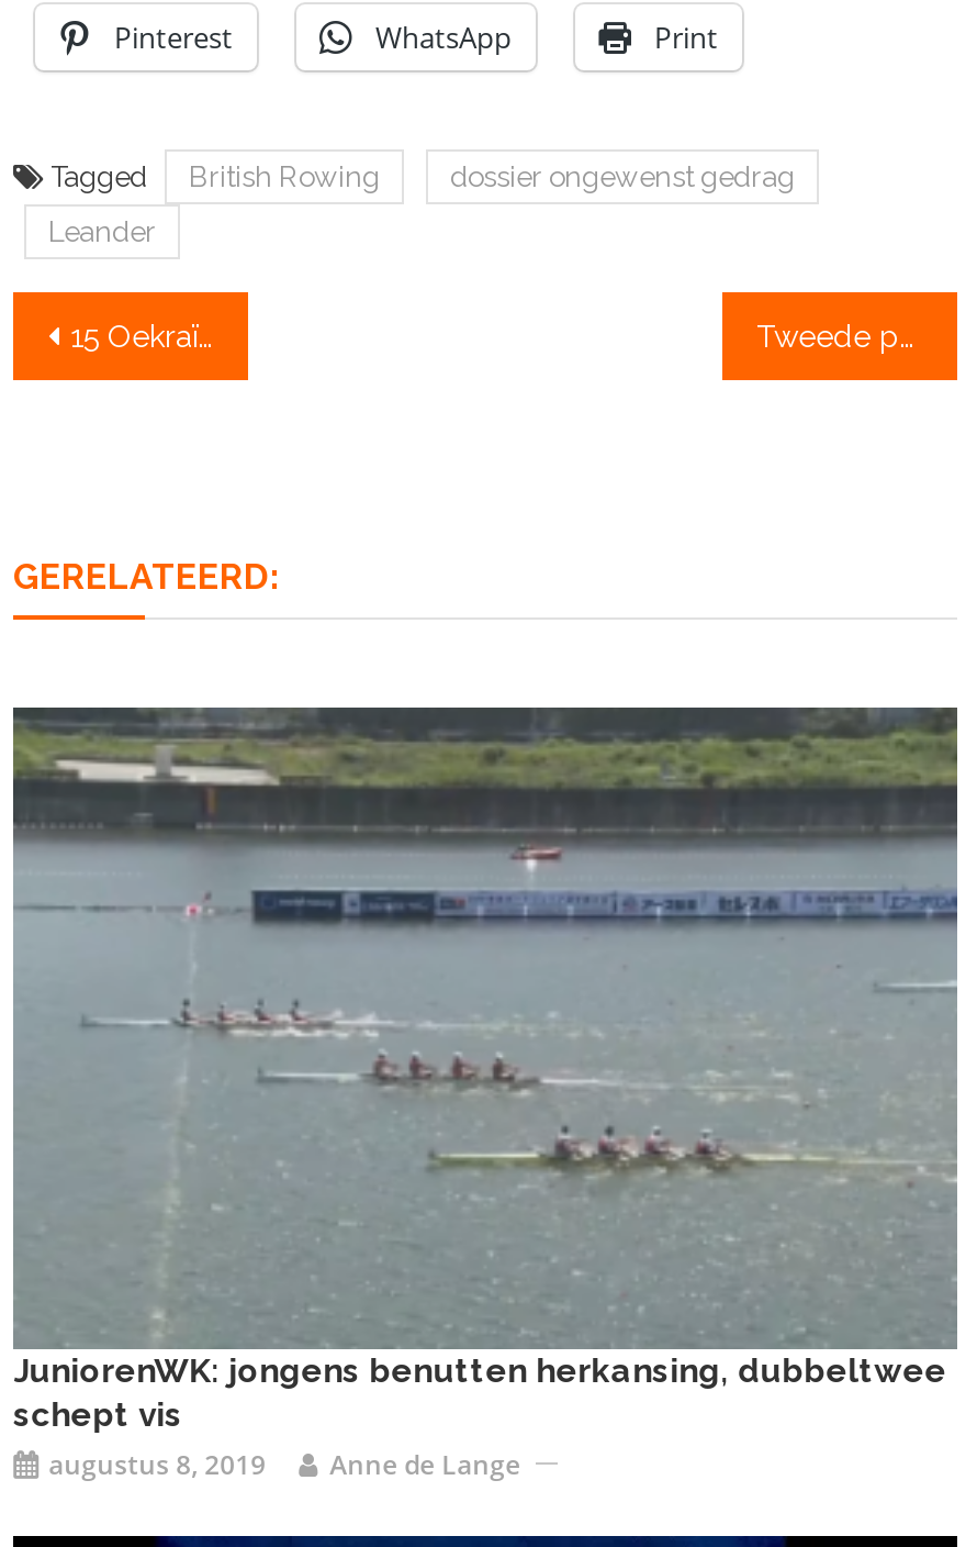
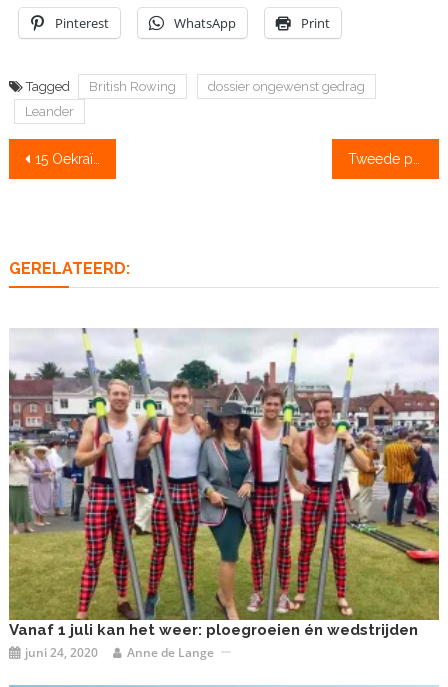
[11,705,959,1482] [image] | JuniorenWK: jongens benutten herkansing, dubbeltwee | schept vis | augustus 8, 2019 -> [8,328,440,661] [image] | Vanaf 1 juli kan het weer: ploegroeien én wedstrijden | juni 24, 2020

